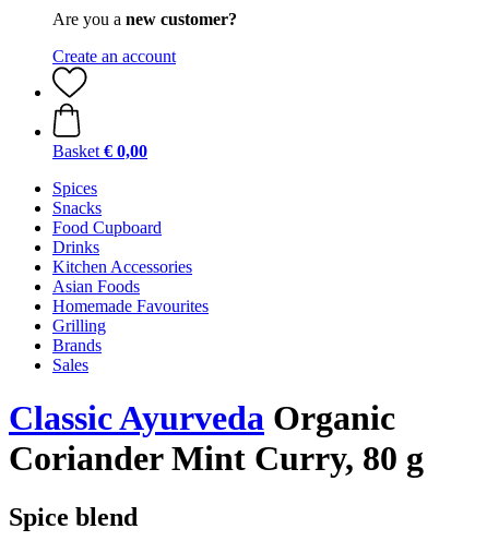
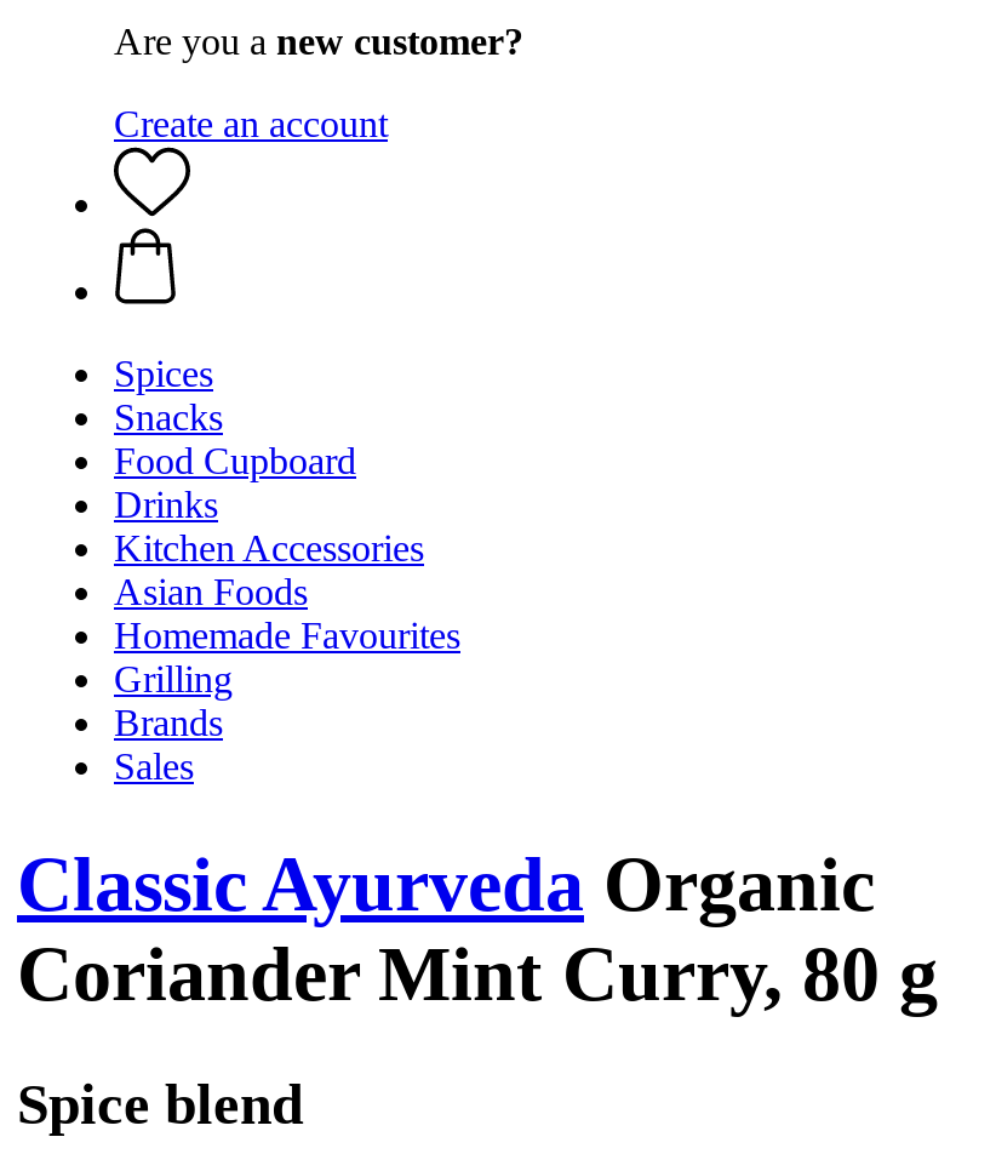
[52,142,147,160] Basket € 0,00 -> none

